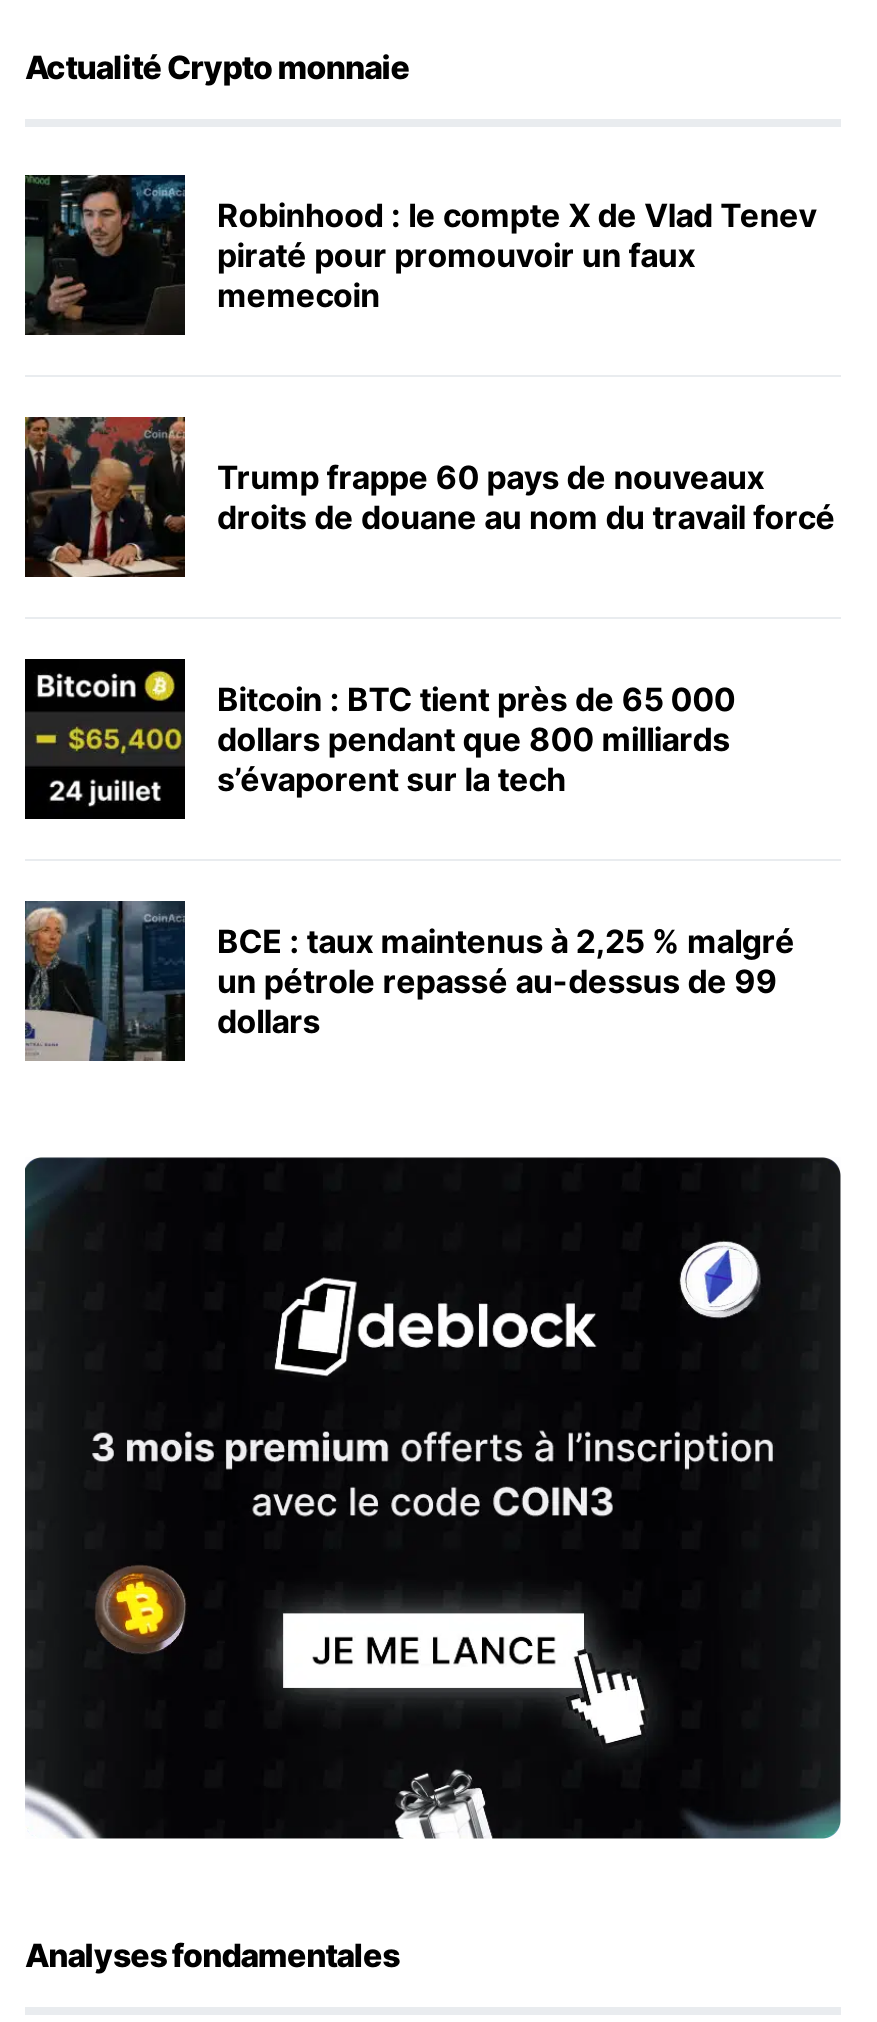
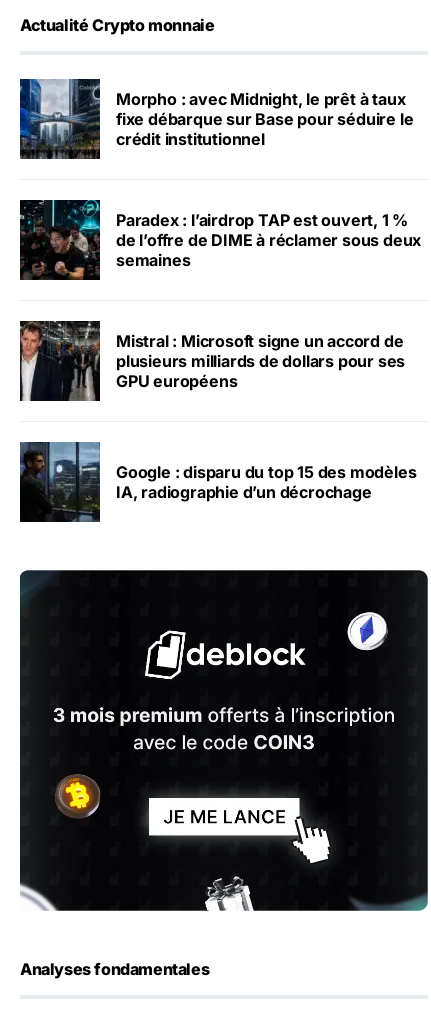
[23,172,816,336] [image] | Robinhood : le compte X de Vlad Tenev | piraté pour promouvoir un faux | memecoin -> [19,78,413,160] [image] | Morpho : avec Midnight, le prêt à taux | fixe débarque sur Base pour séduire le | crédit institutionnel
[23,416,835,580] [image] | Trump frappe 60 pays de nouveaux | droits de douane au nom du travail forcé -> [19,199,421,281] [image] | Paradex : l’airdrop TAP est ouvert, 1 % | de l’offre de DIME à réclamer sous deux | semaines
[23,658,735,822] [image] | Bitcoin : BTC tient près de 65 000 | dollars pendant que 800 milliards | s’évaporent sur la tech -> [19,321,405,402] [image] | Mistral : Microsoft signe un accord de | plusieurs milliards de dollars pour ses | GPU européens
[23,900,795,1062] [image] | BCE : taux maintenus à 2,25 % malgré | un pétrole repassé au-dessus de 99 | dollars -> [20,442,416,523] [image] | Google : disparu du top 15 des modèles | IA, radiographie d’un décrochage

